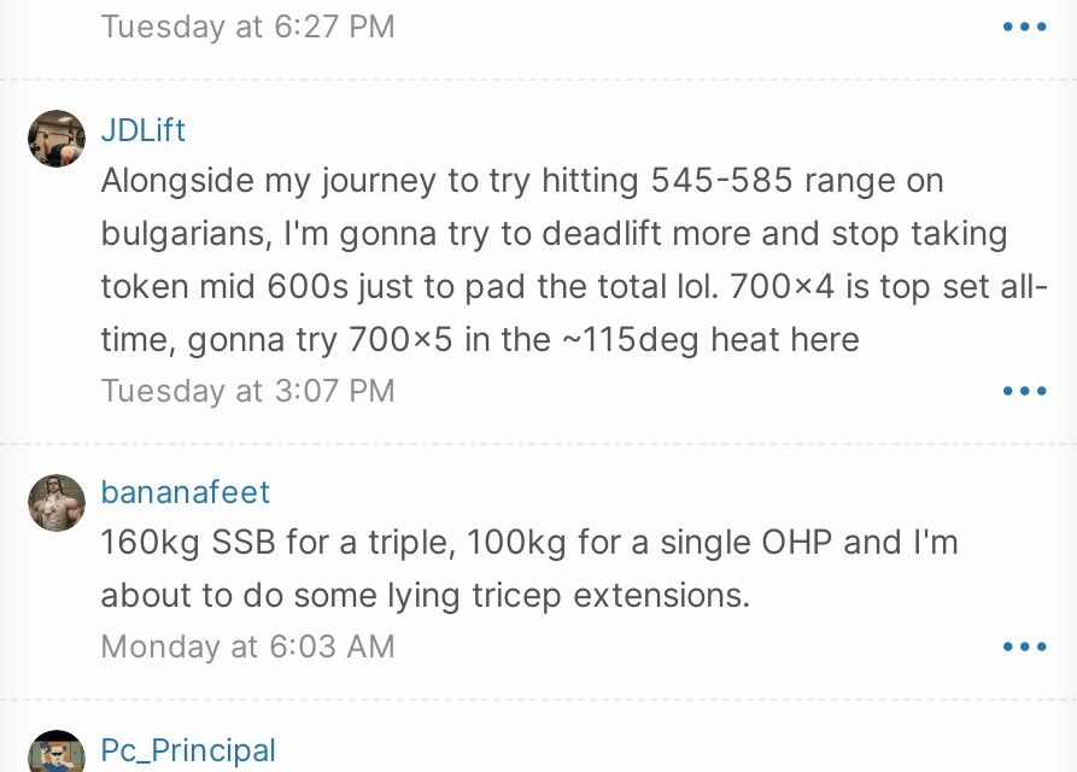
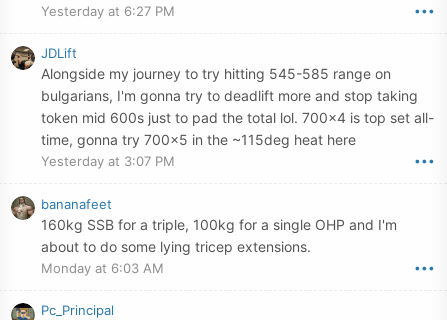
[100,7,397,46] Tuesday at 6:27 PM -> [41,3,175,19] Yesterday at 6:27 PM
[100,370,397,409] Tuesday at 3:07 PM -> [41,153,175,169] Yesterday at 3:07 PM

